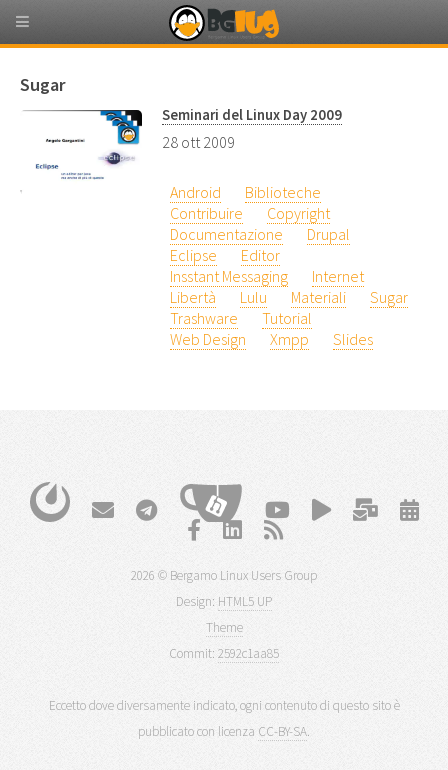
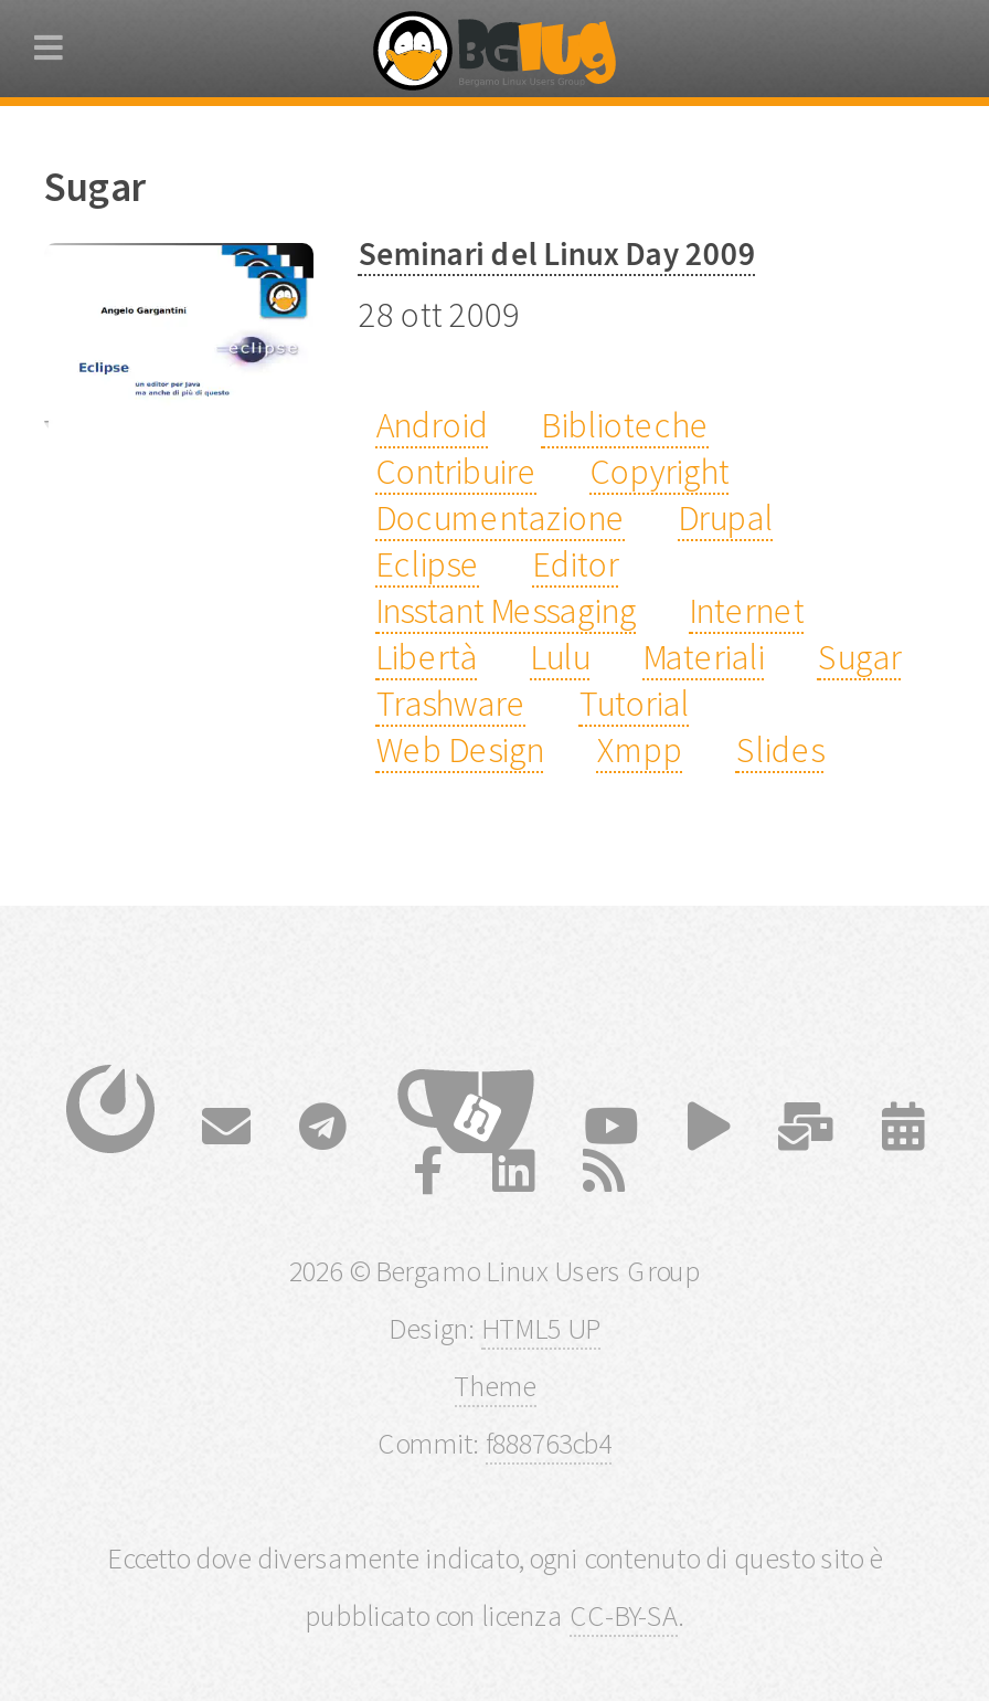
[169,645,279,662] Commit: 2592c1aa85 -> [377,1424,612,1462] Commit: f888763cb4

